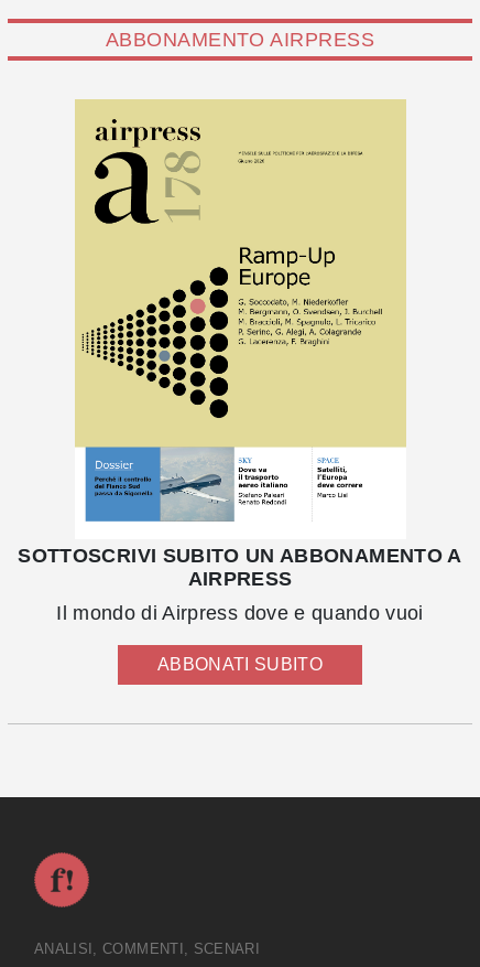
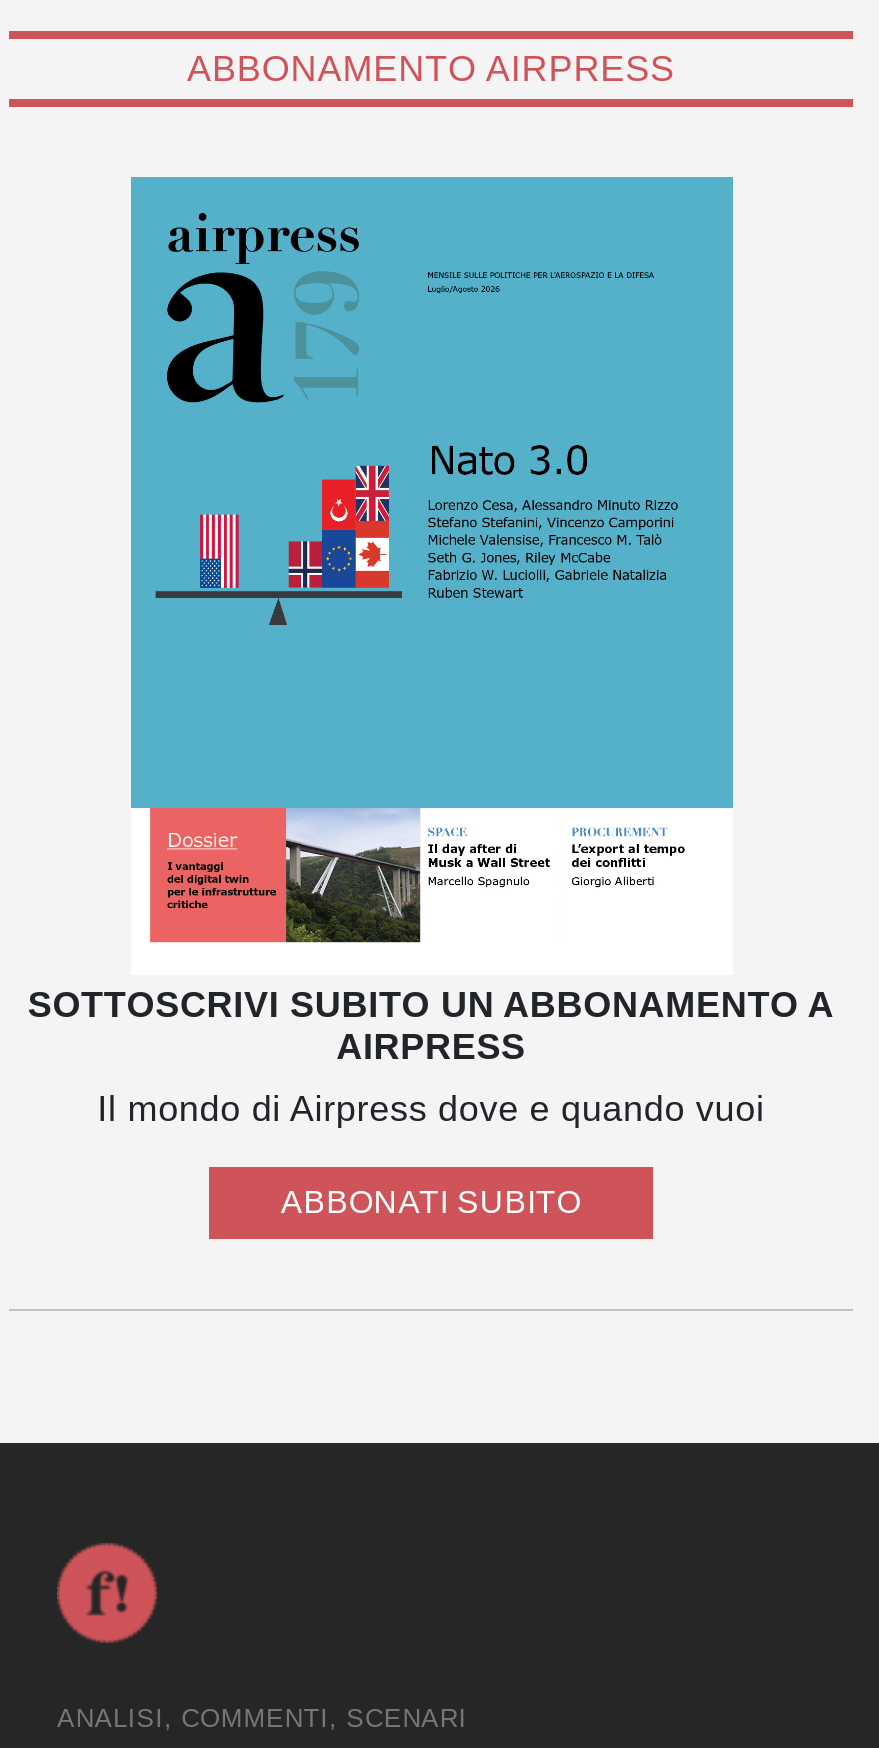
[75,99,406,523] [image] -> [129,175,735,945] [image]

